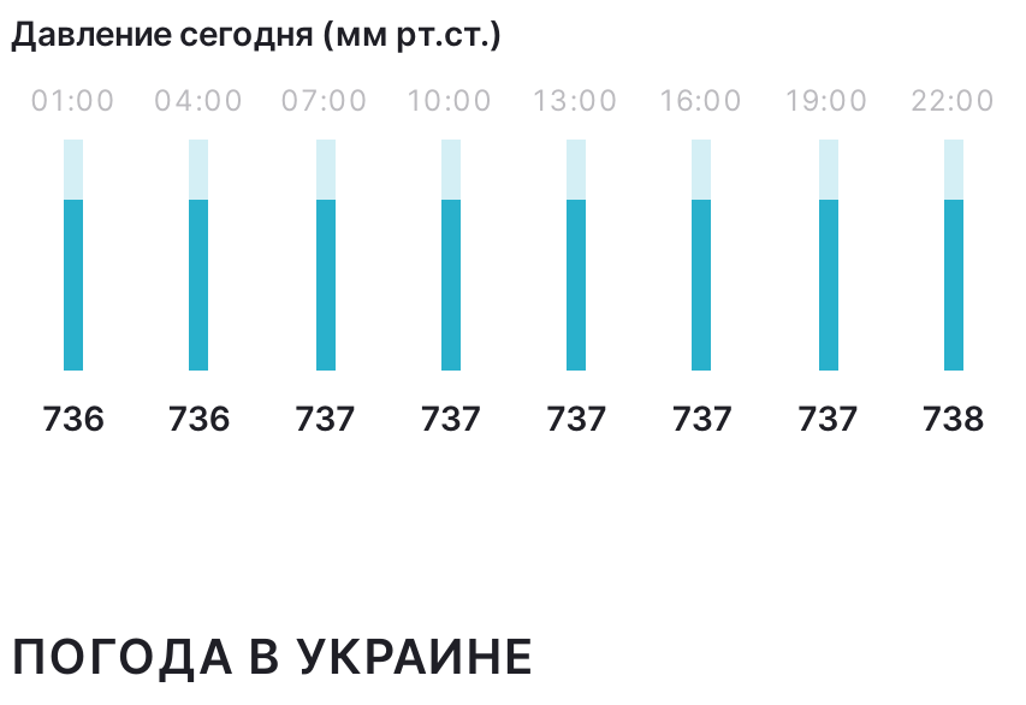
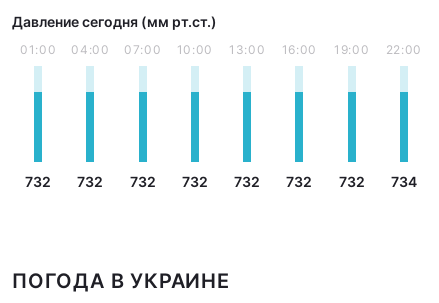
[42,397,105,438] 736 -> [25,173,51,190] 732
[168,397,231,438] 736 -> [77,173,103,190] 732
[295,397,355,438] 737 -> [130,173,156,190] 732
[421,397,481,438] 737 -> [182,173,208,190] 732
[546,397,606,438] 737 -> [234,173,260,190] 732
[672,397,732,438] 737 -> [286,173,312,190] 732
[798,397,858,438] 737 -> [339,173,365,190] 732
[922,397,985,438] 738 -> [391,173,417,190] 734

